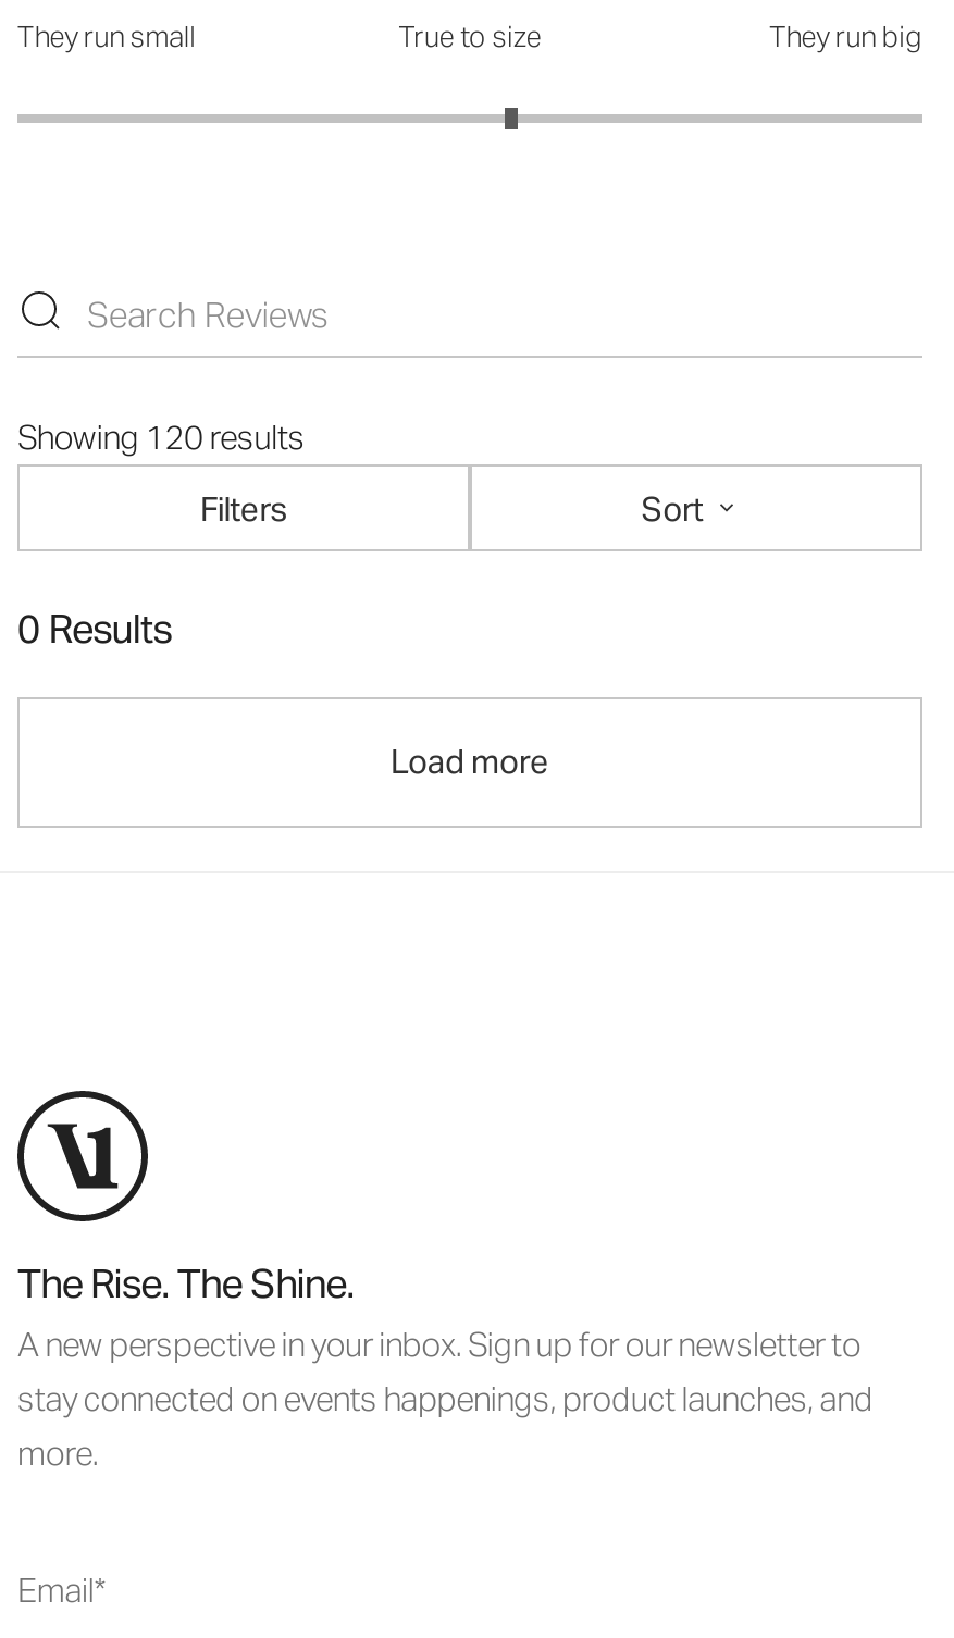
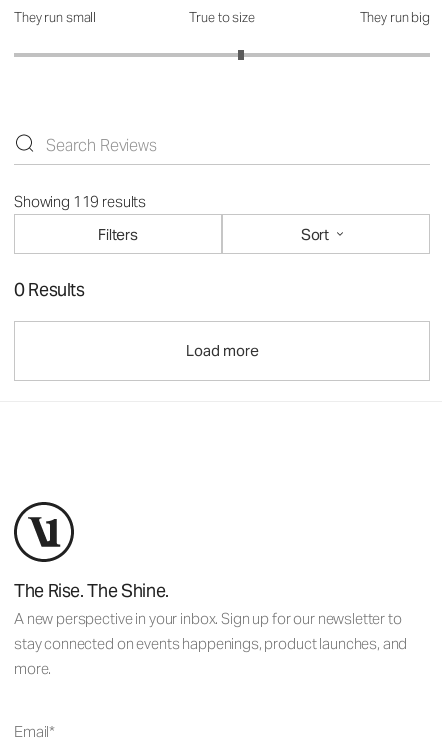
[17,417,305,458] Showing 120 results -> [14,192,146,211] Showing 119 results

